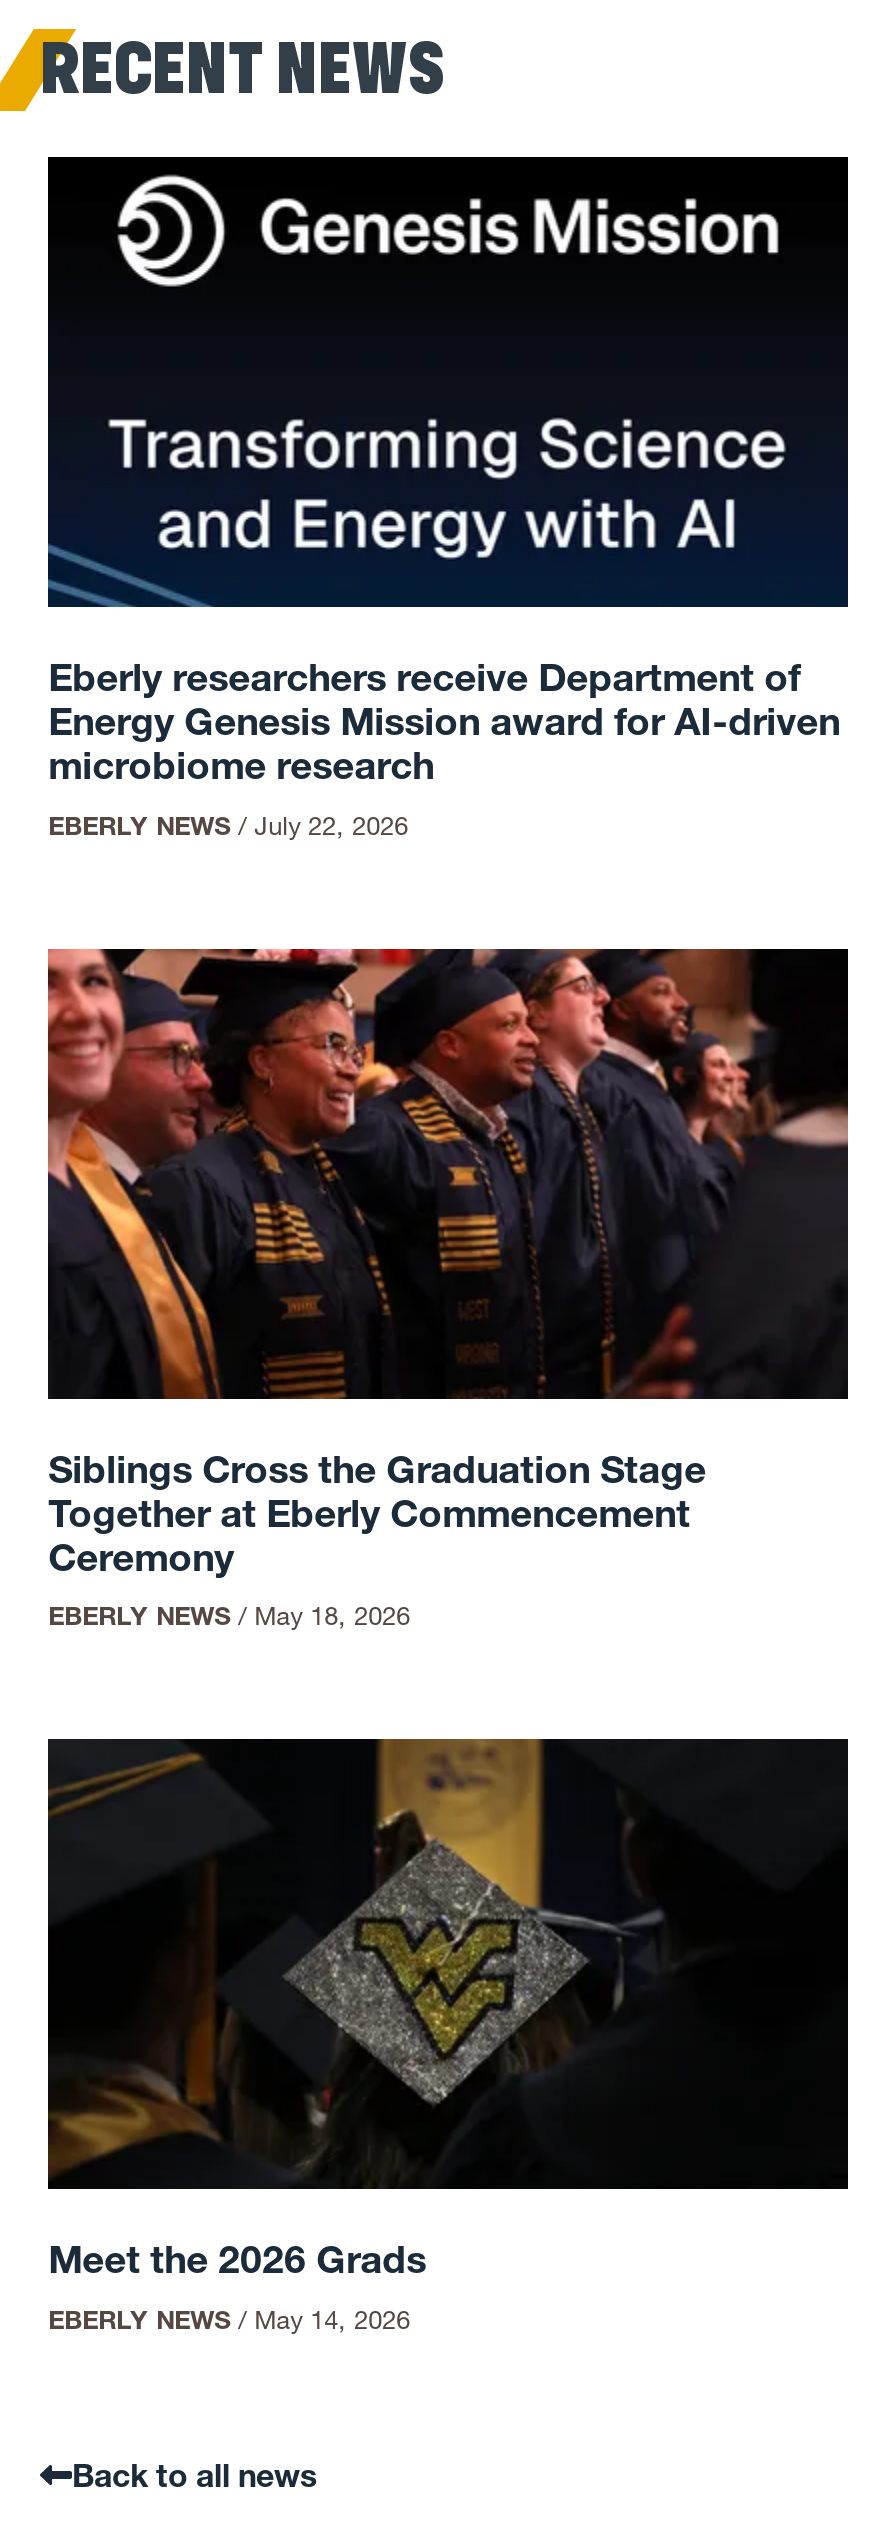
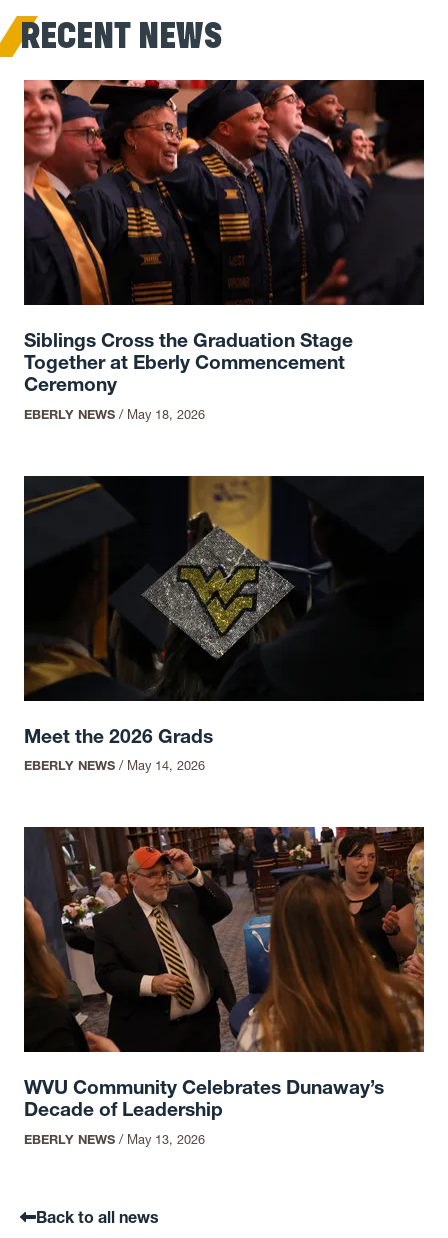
[46,155,850,840] [image] | Eberly researchers receive Department of | Energy Genesis Mission award for AI-driven | microbiome research | EBERLY NEWS / July 22, 2026 -> none
moved [44,945,852,2334] -> [22,78,426,773]: [image] | Siblings Cross the Graduation Stage | Together at Eberly Commencement | Ceremony | EBERLY NEWS / May 18, 2026 | Meet the 2026 Grads | EBERLY NEWS / May 14, 2026
none -> [23,826,425,1147] [image] | WVU Community Celebrates Dunaway’s | Decade of Leadership | EBERLY NEWS / May 13, 2026

